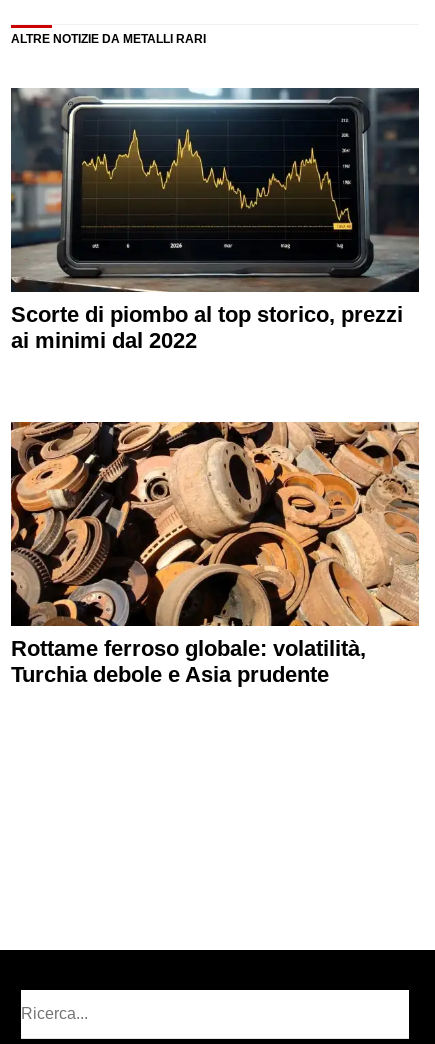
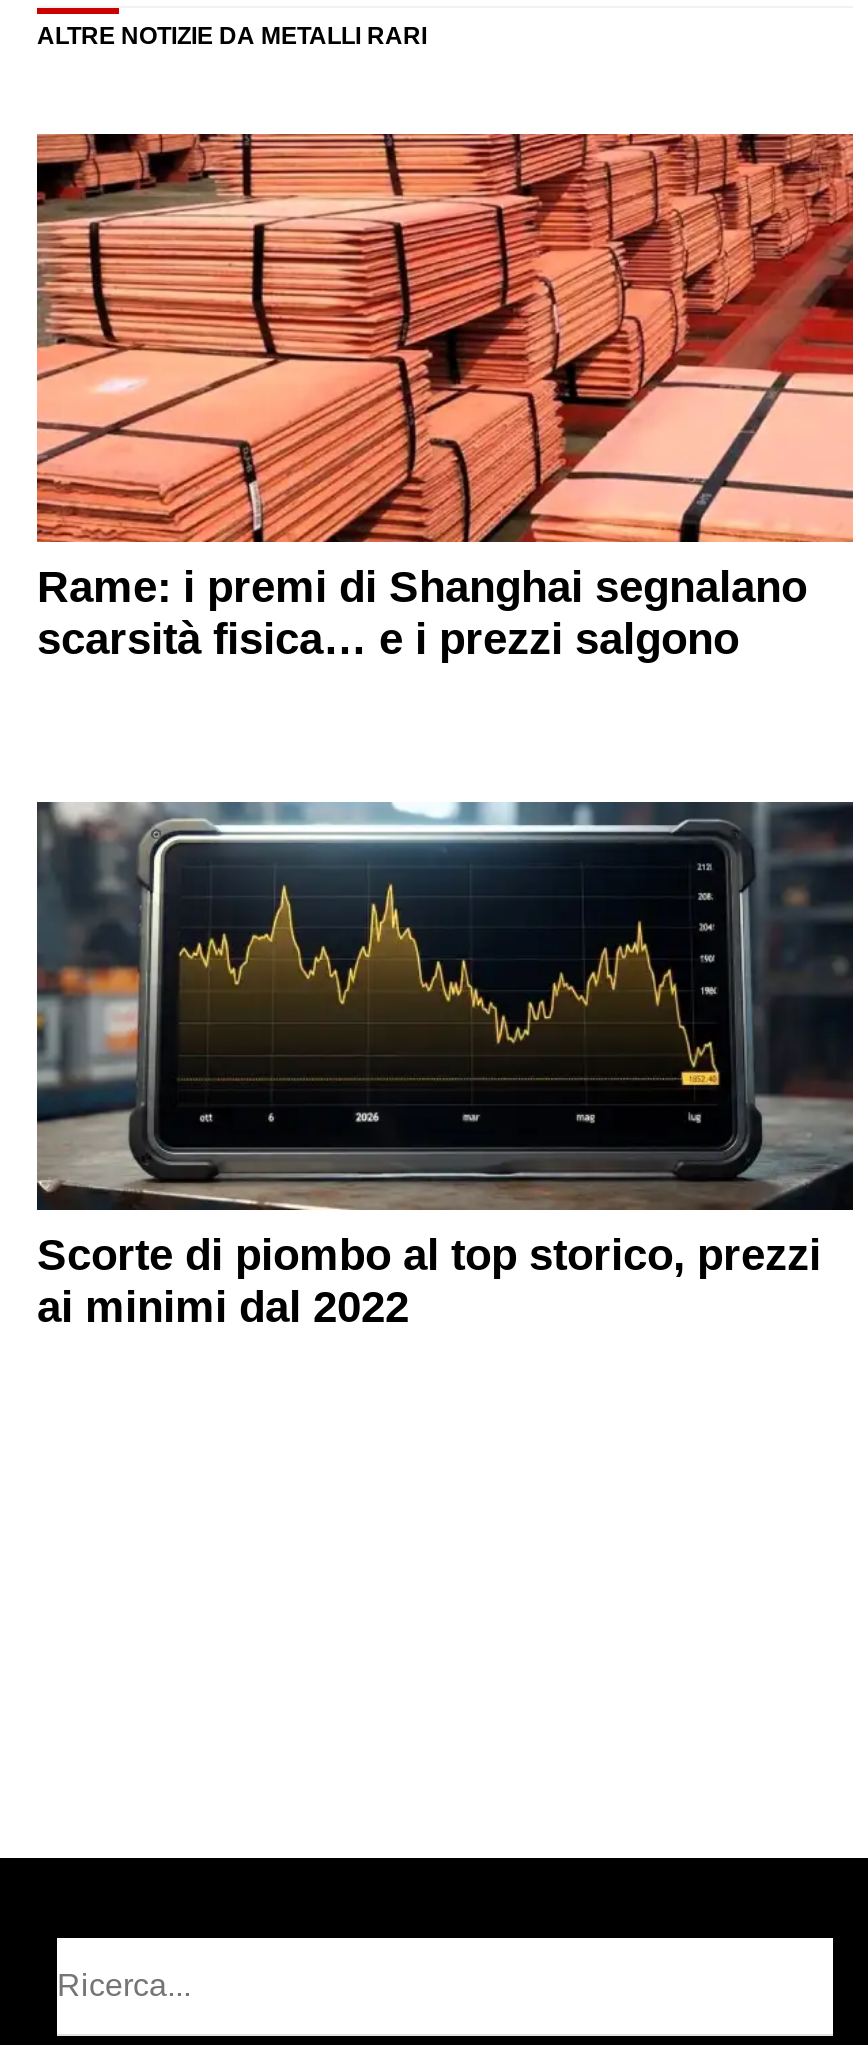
none -> [35,132,855,664] [image] | Rame: i premi di Shanghai segnalano | scarsità fisica… e i prezzi salgono
moved [9,86,421,353] -> [33,798,857,1332]: [image] | Scorte di piombo al top storico, prezzi | ai minimi dal 2022
[10,421,420,687] [image] | Rottame ferroso globale: volatilità, | Turchia debole e Asia prudente -> none

